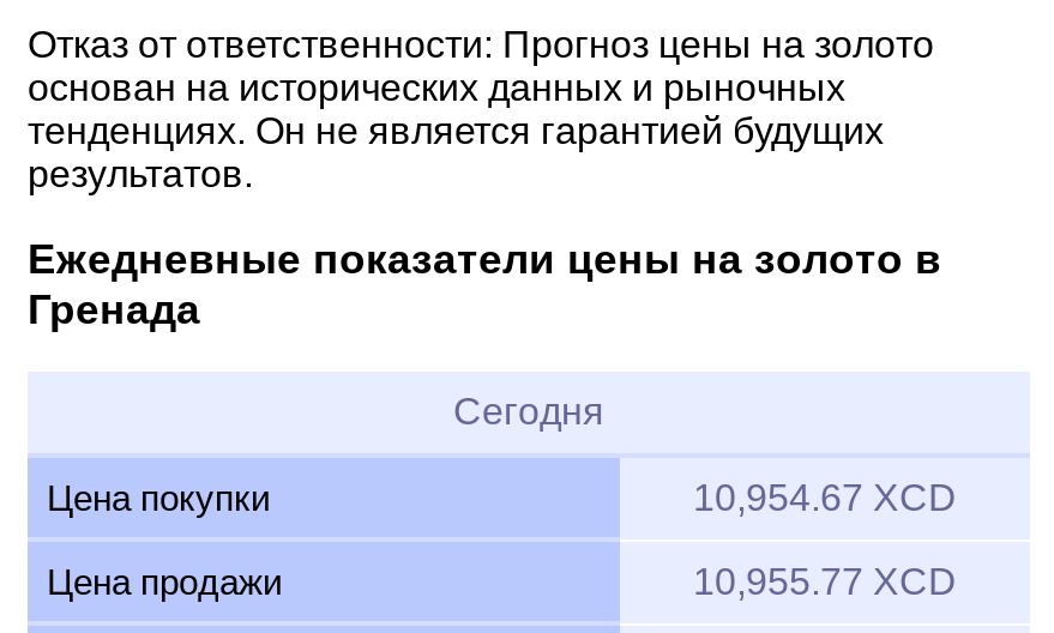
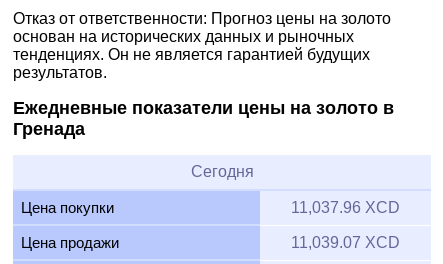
[693,478,957,518] 10,954.67 XCD -> [291,199,400,216] 11,037.96 XCD
[693,562,957,602] 10,955.77 XCD -> [291,234,400,251] 11,039.07 XCD

